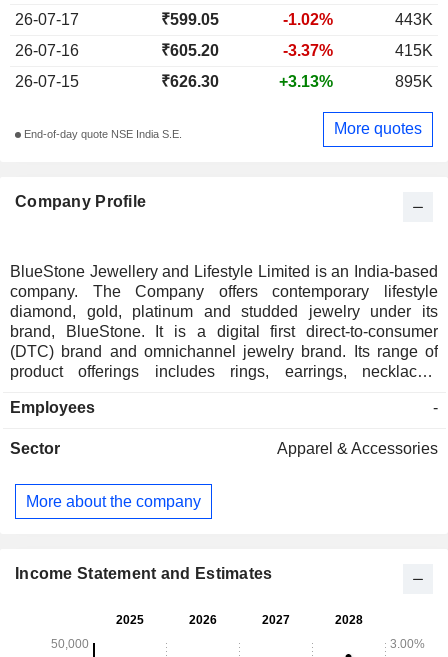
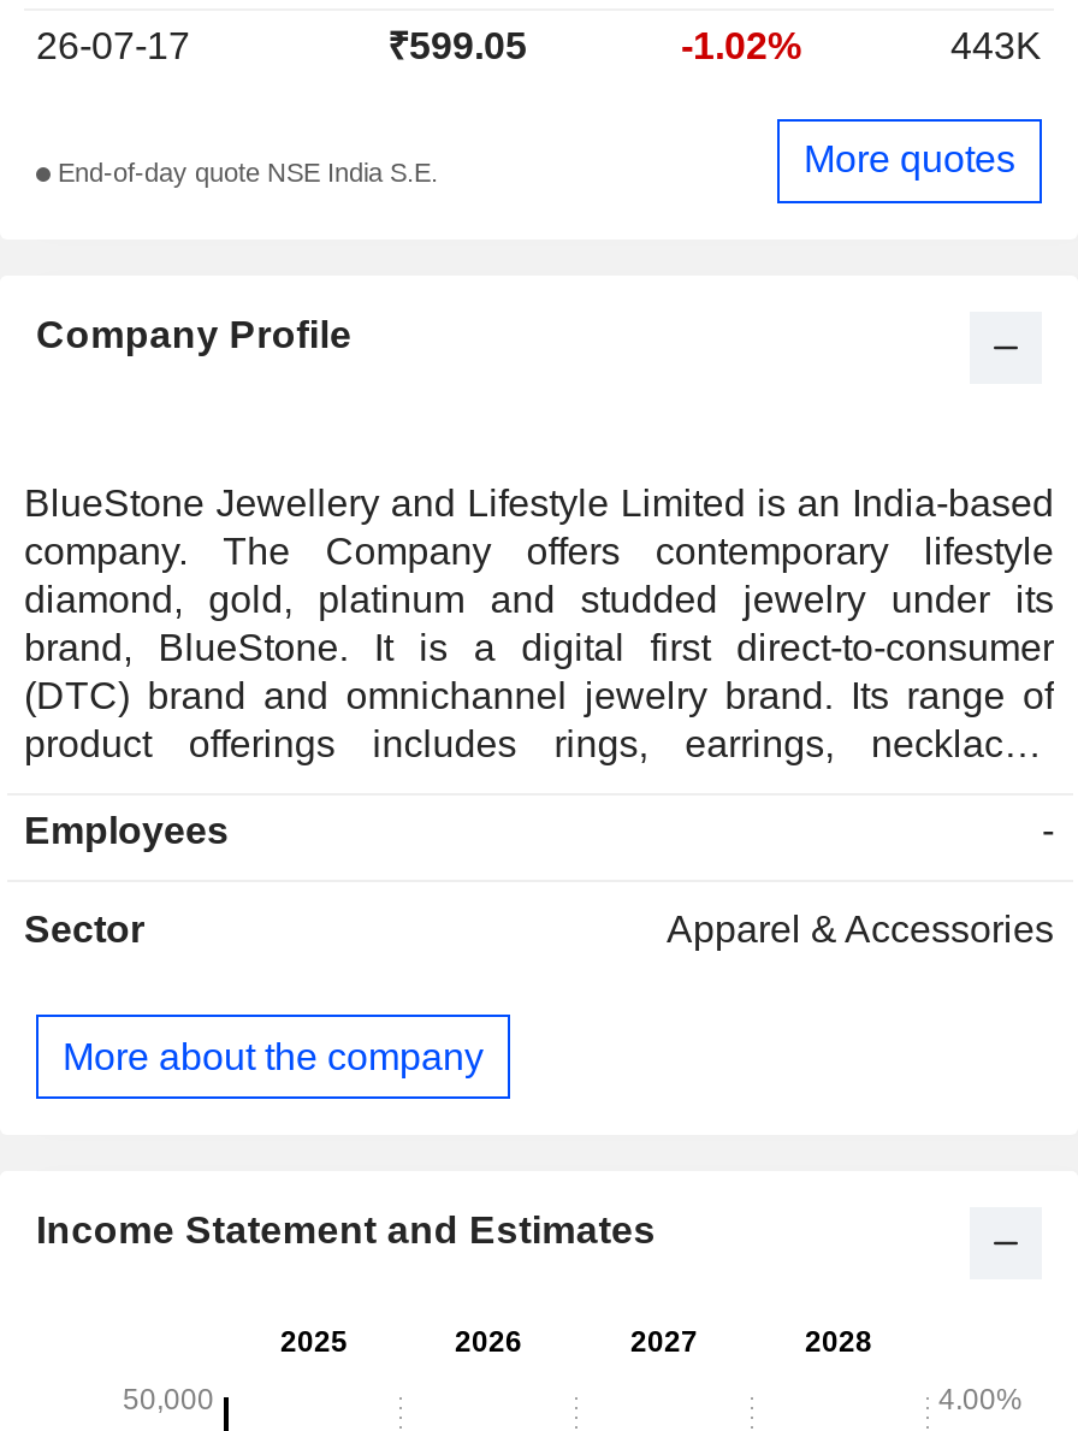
[15,42,433,90] 26-07-16 | ₹605.20 | -3.37% | 415K | 26-07-15 | ₹626.30 | +3.13% | 895K -> none

